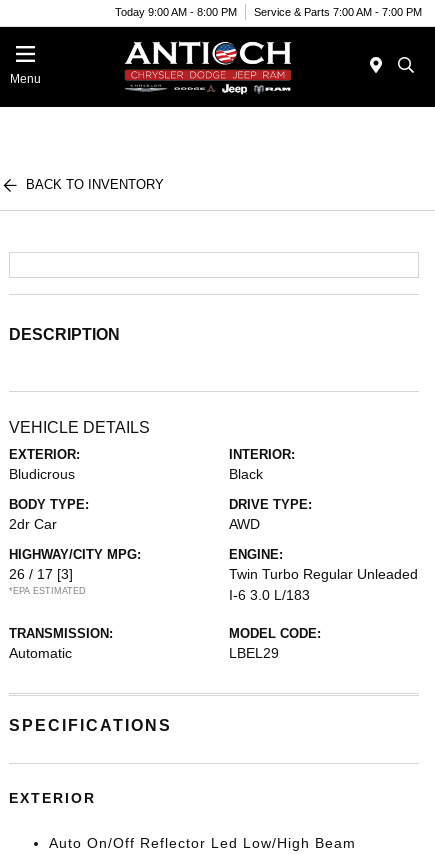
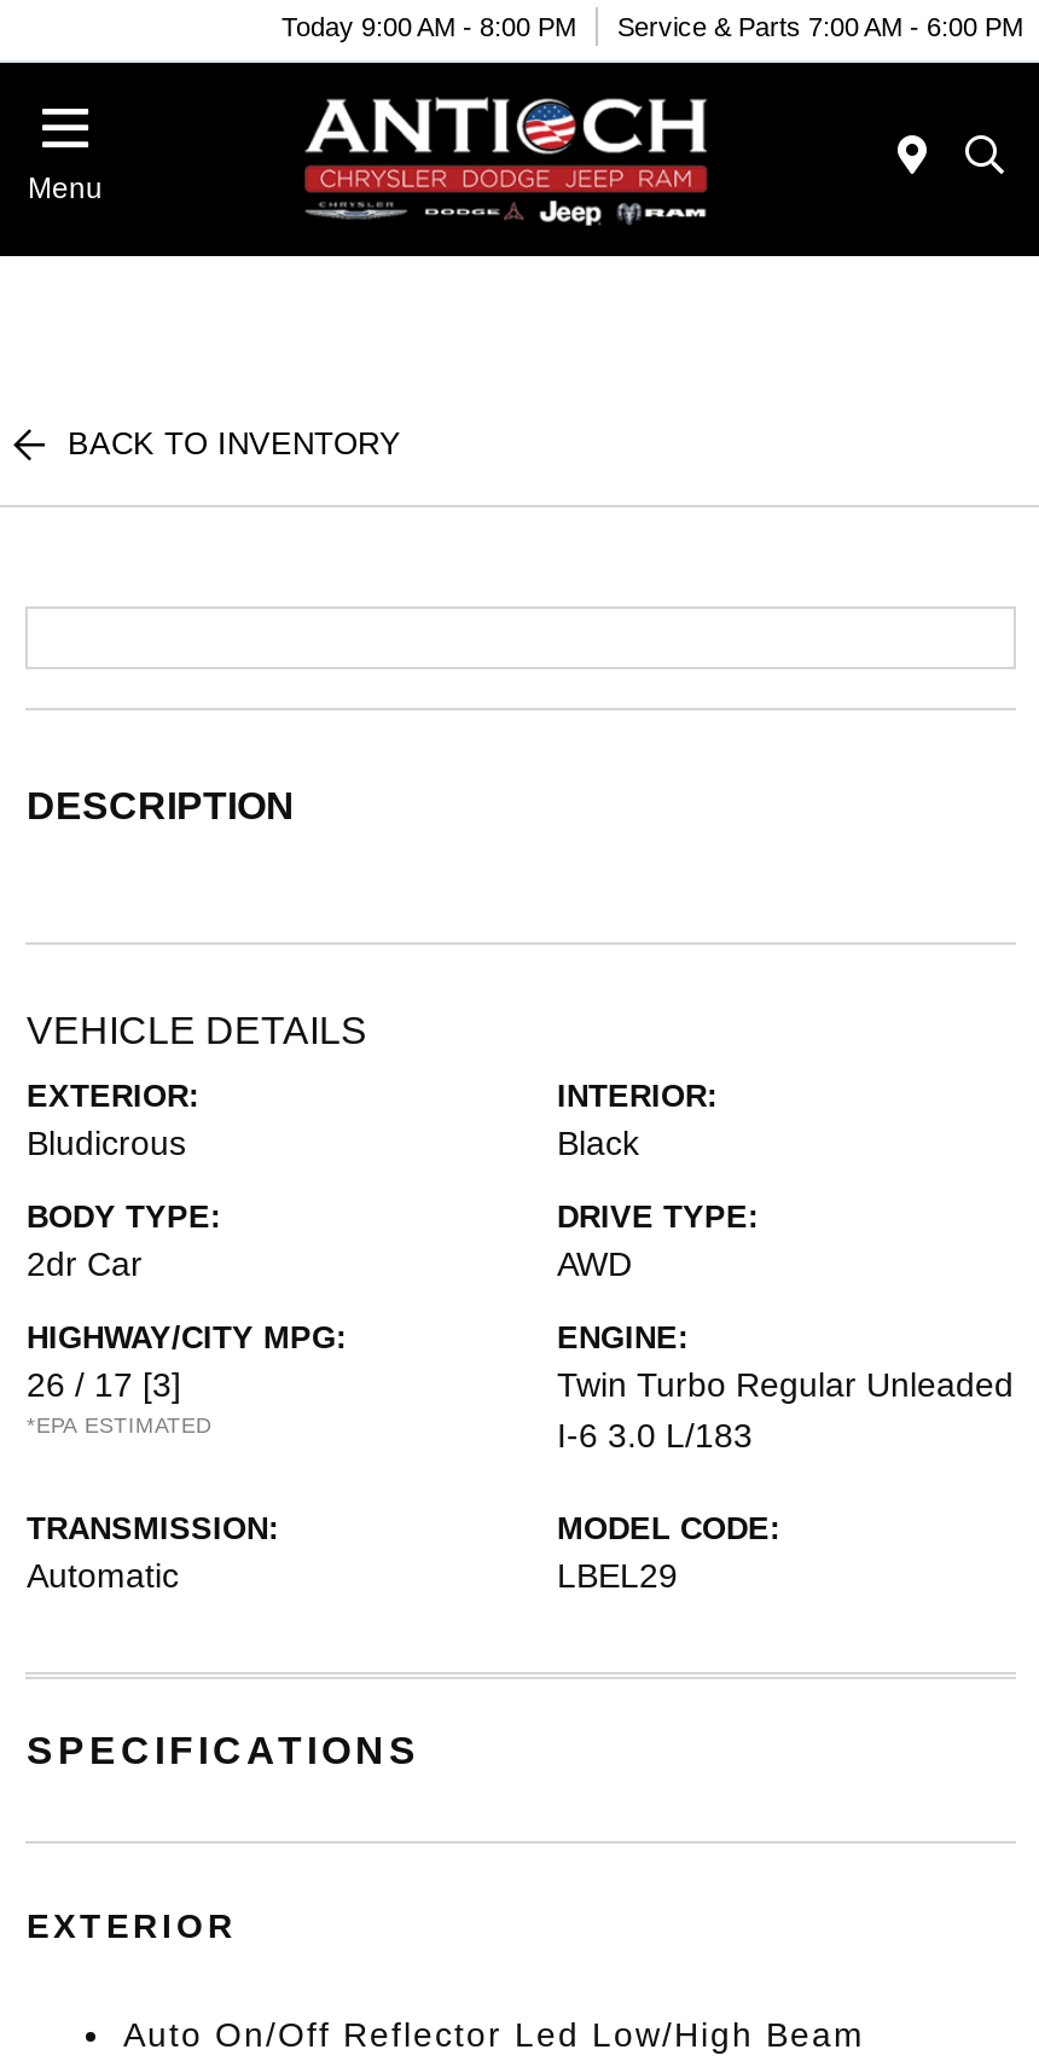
[254,5,422,17] Service & Parts 7:00 AM - 7:00 PM -> [617,11,1023,40] Service & Parts 7:00 AM - 6:00 PM

